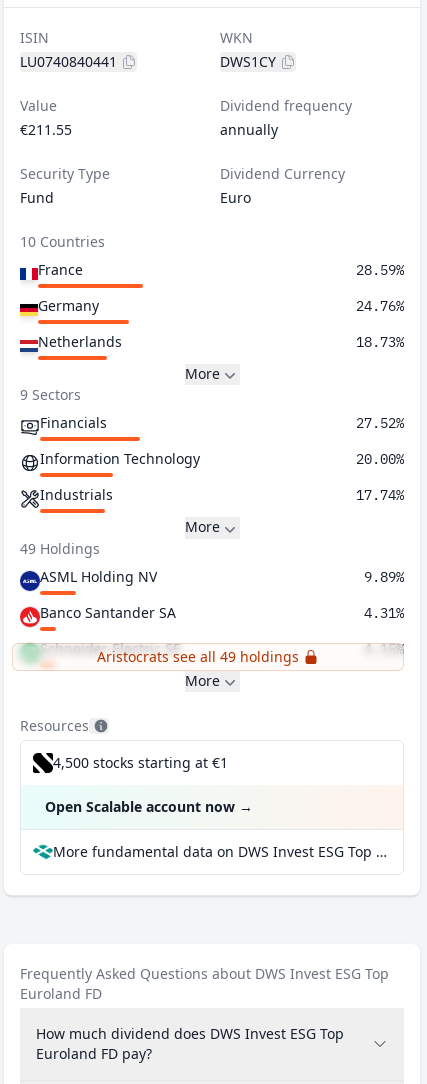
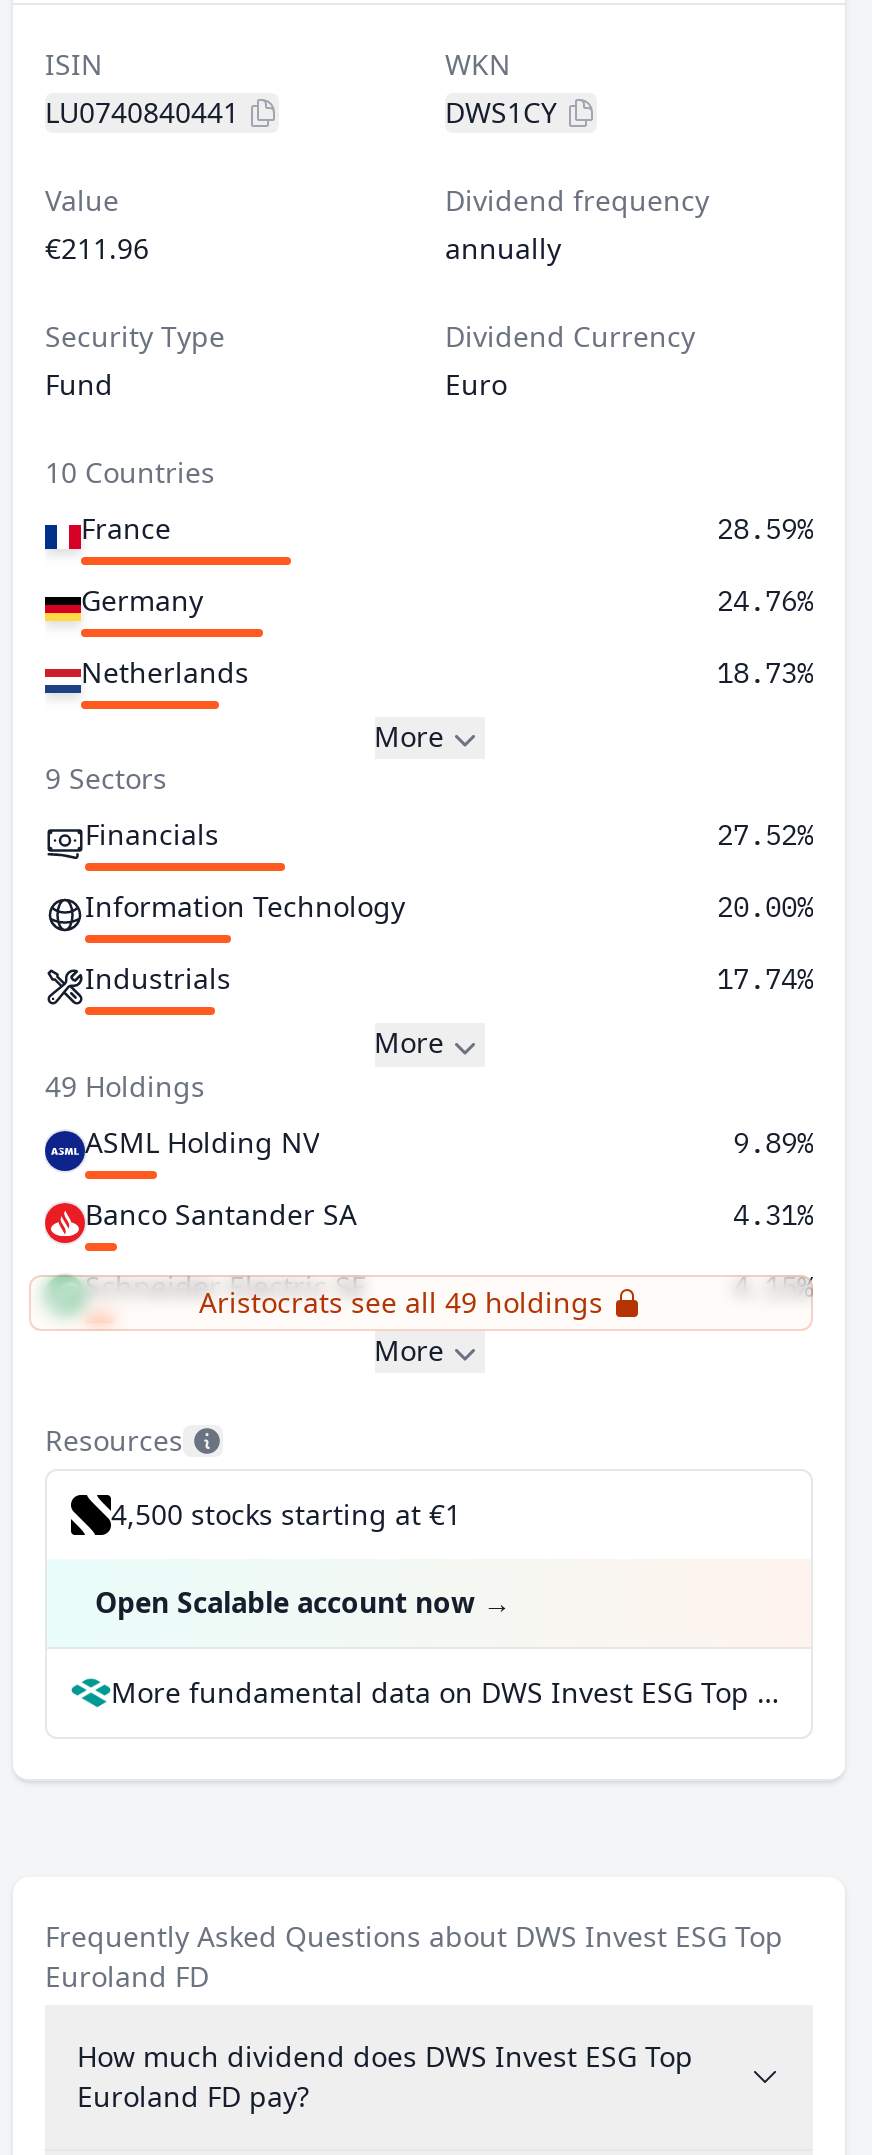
[20,120,72,139] €211.55 -> [45,229,149,267] €211.96

